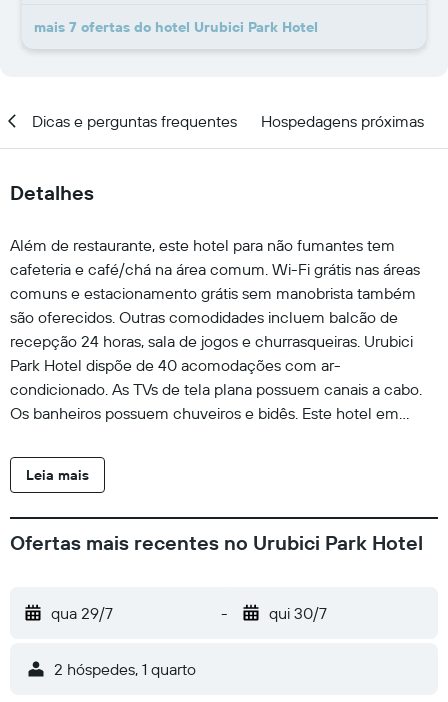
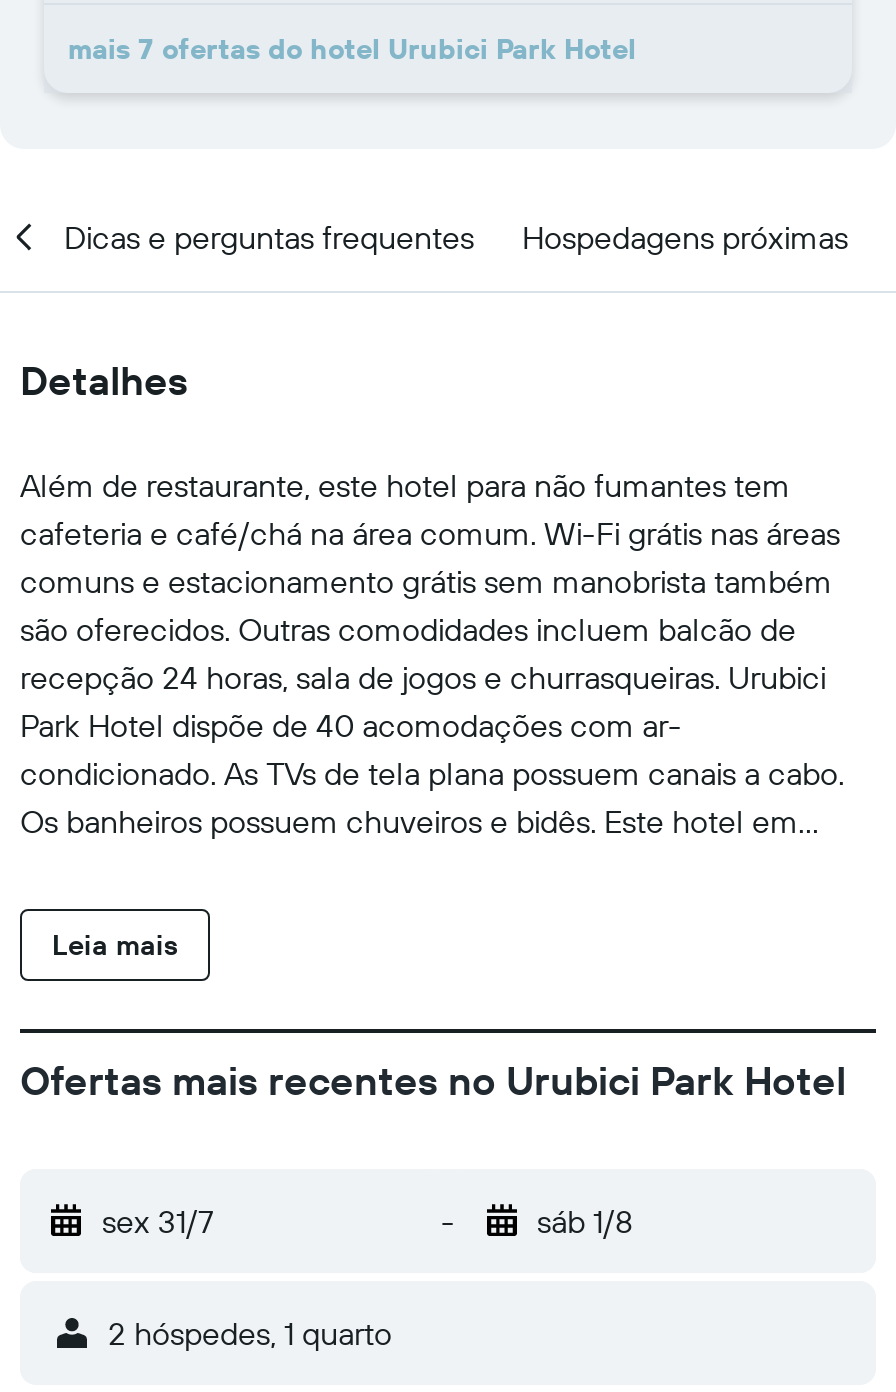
[51,603,113,623] qua 29/7 -> [102,1201,214,1241] sex 31/7
[268,603,326,623] qui 30/7 -> [537,1201,633,1241] sáb 1/8

